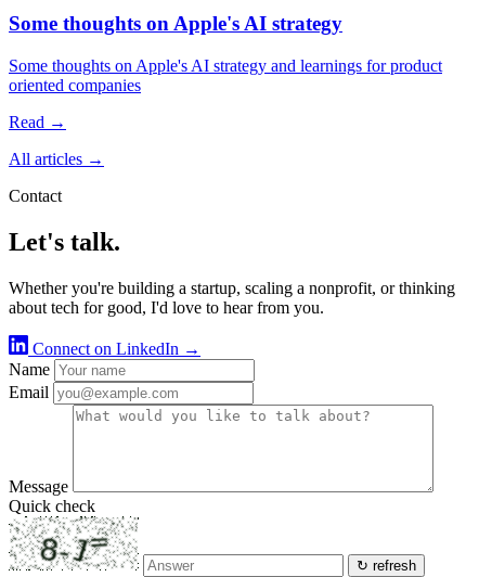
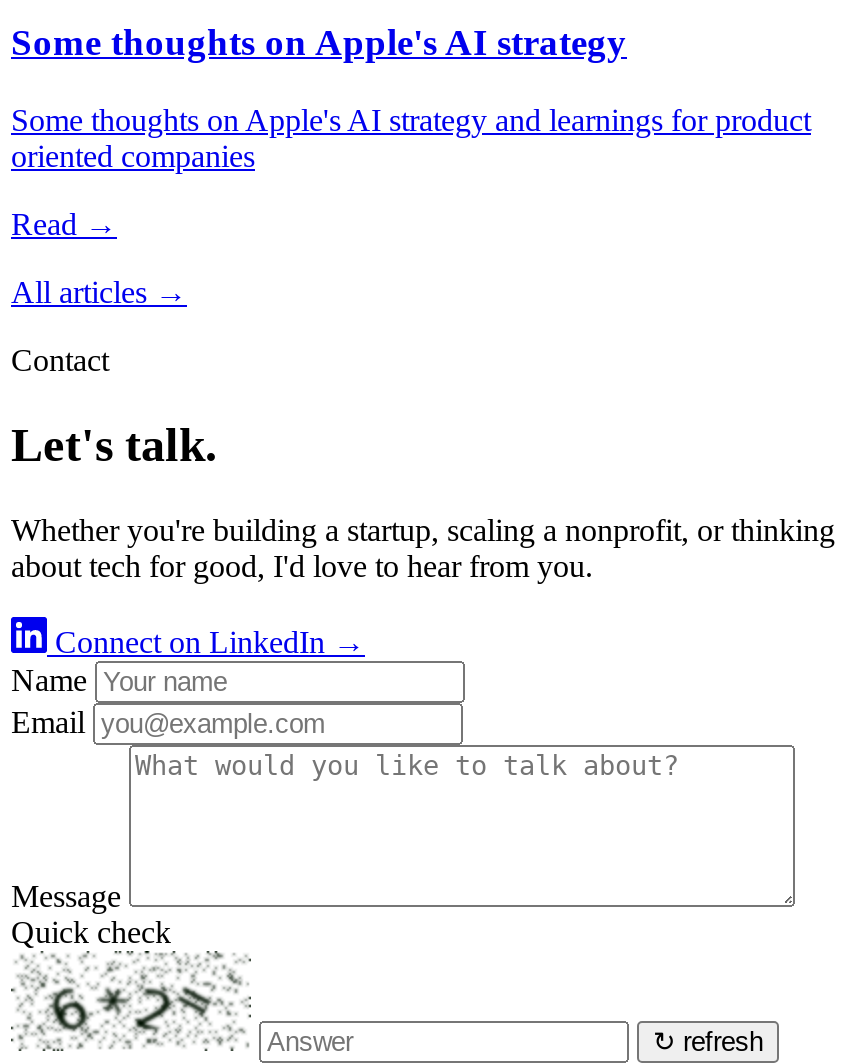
[8,516,140,572] [image] -> [9,951,251,1053] [image]

